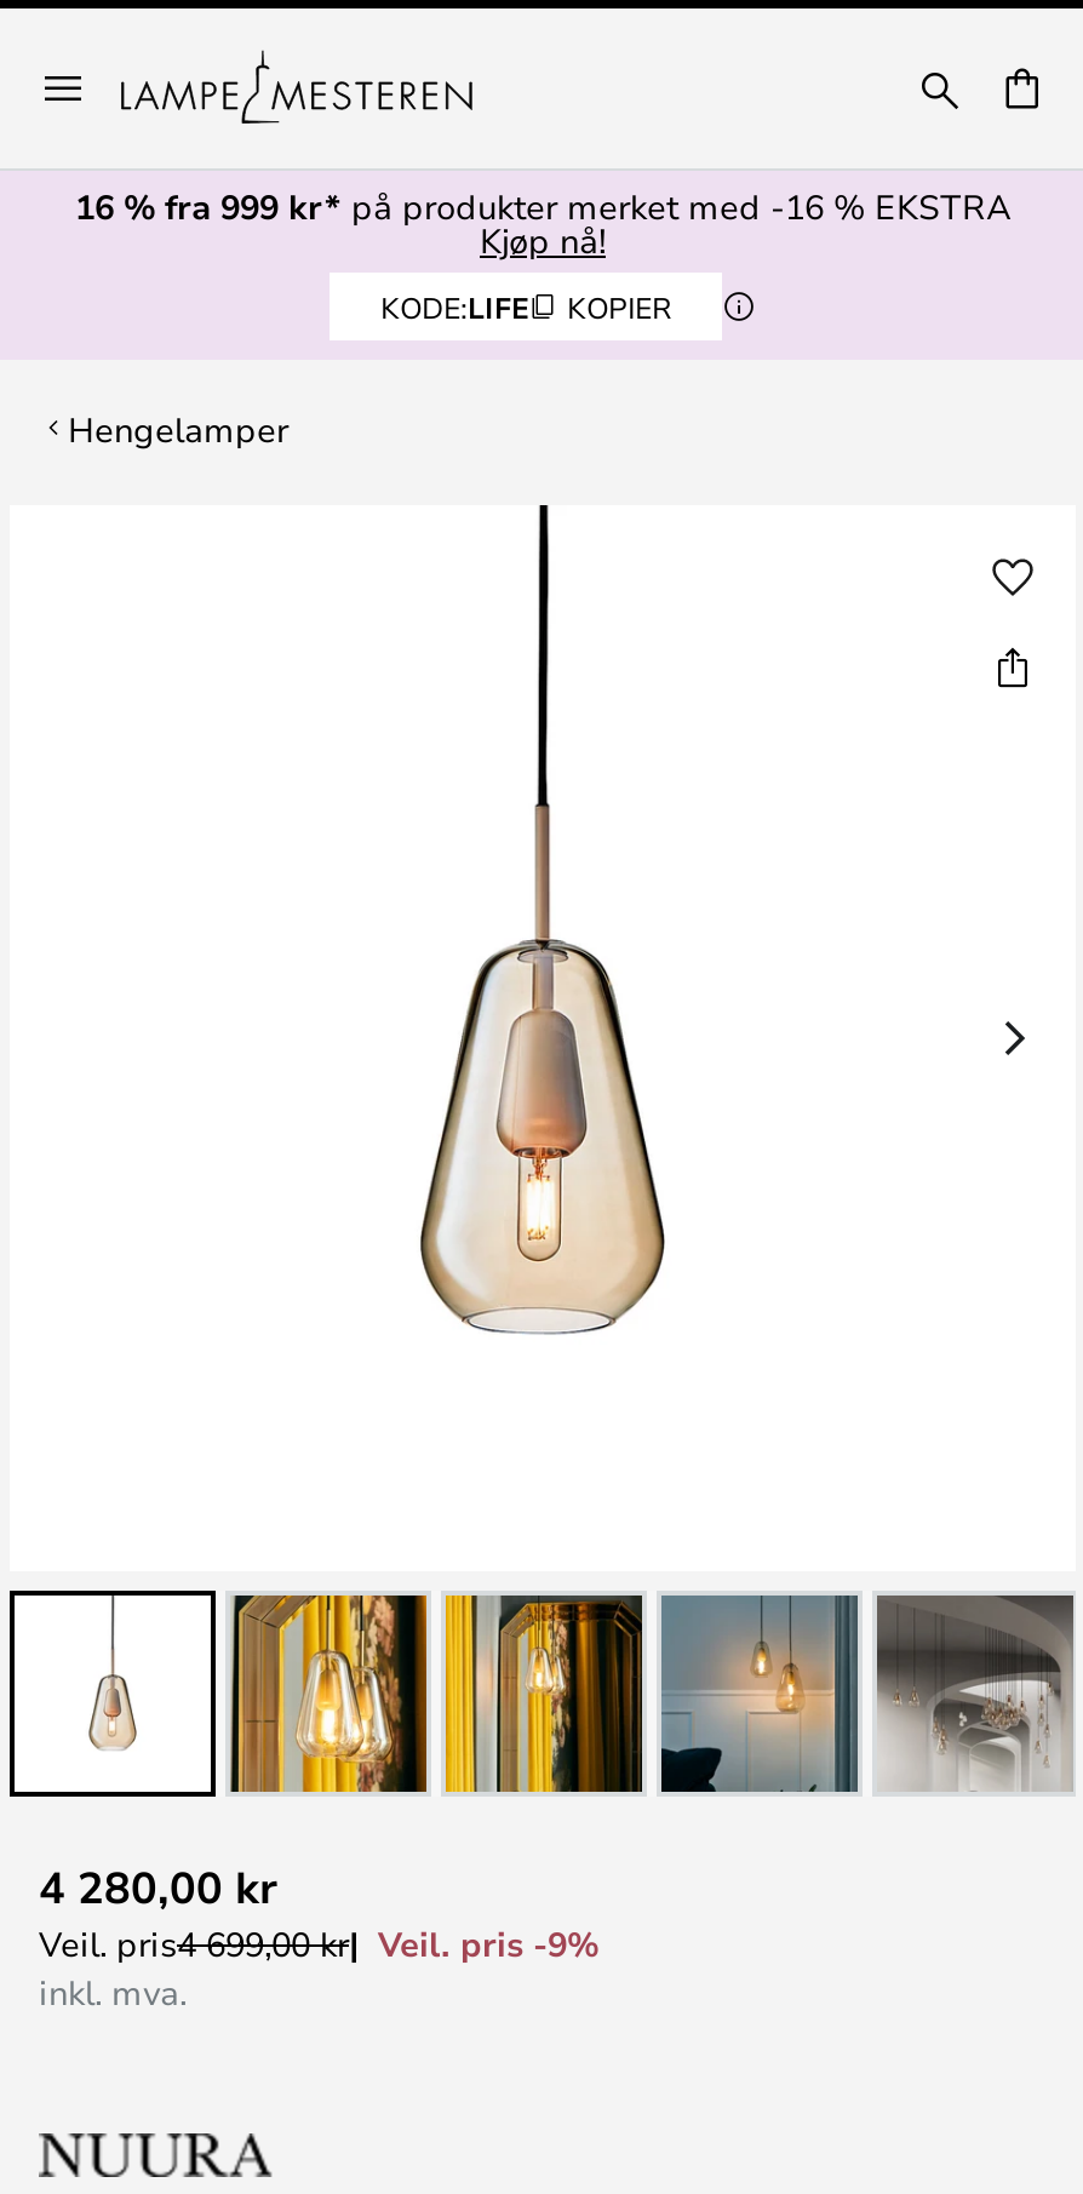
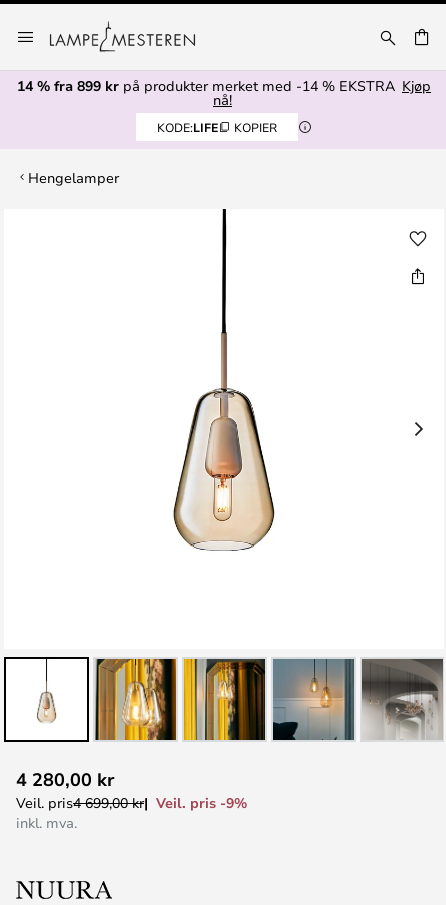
[75,183,1010,263] 16 % fra 999 kr* på produkter merket med -16 % EKSTRA | Kjøp nå! -> [17,76,431,109] 14 % fra 899 kr på produkter merket med -14 % EKSTRA Kjøp | nå!

